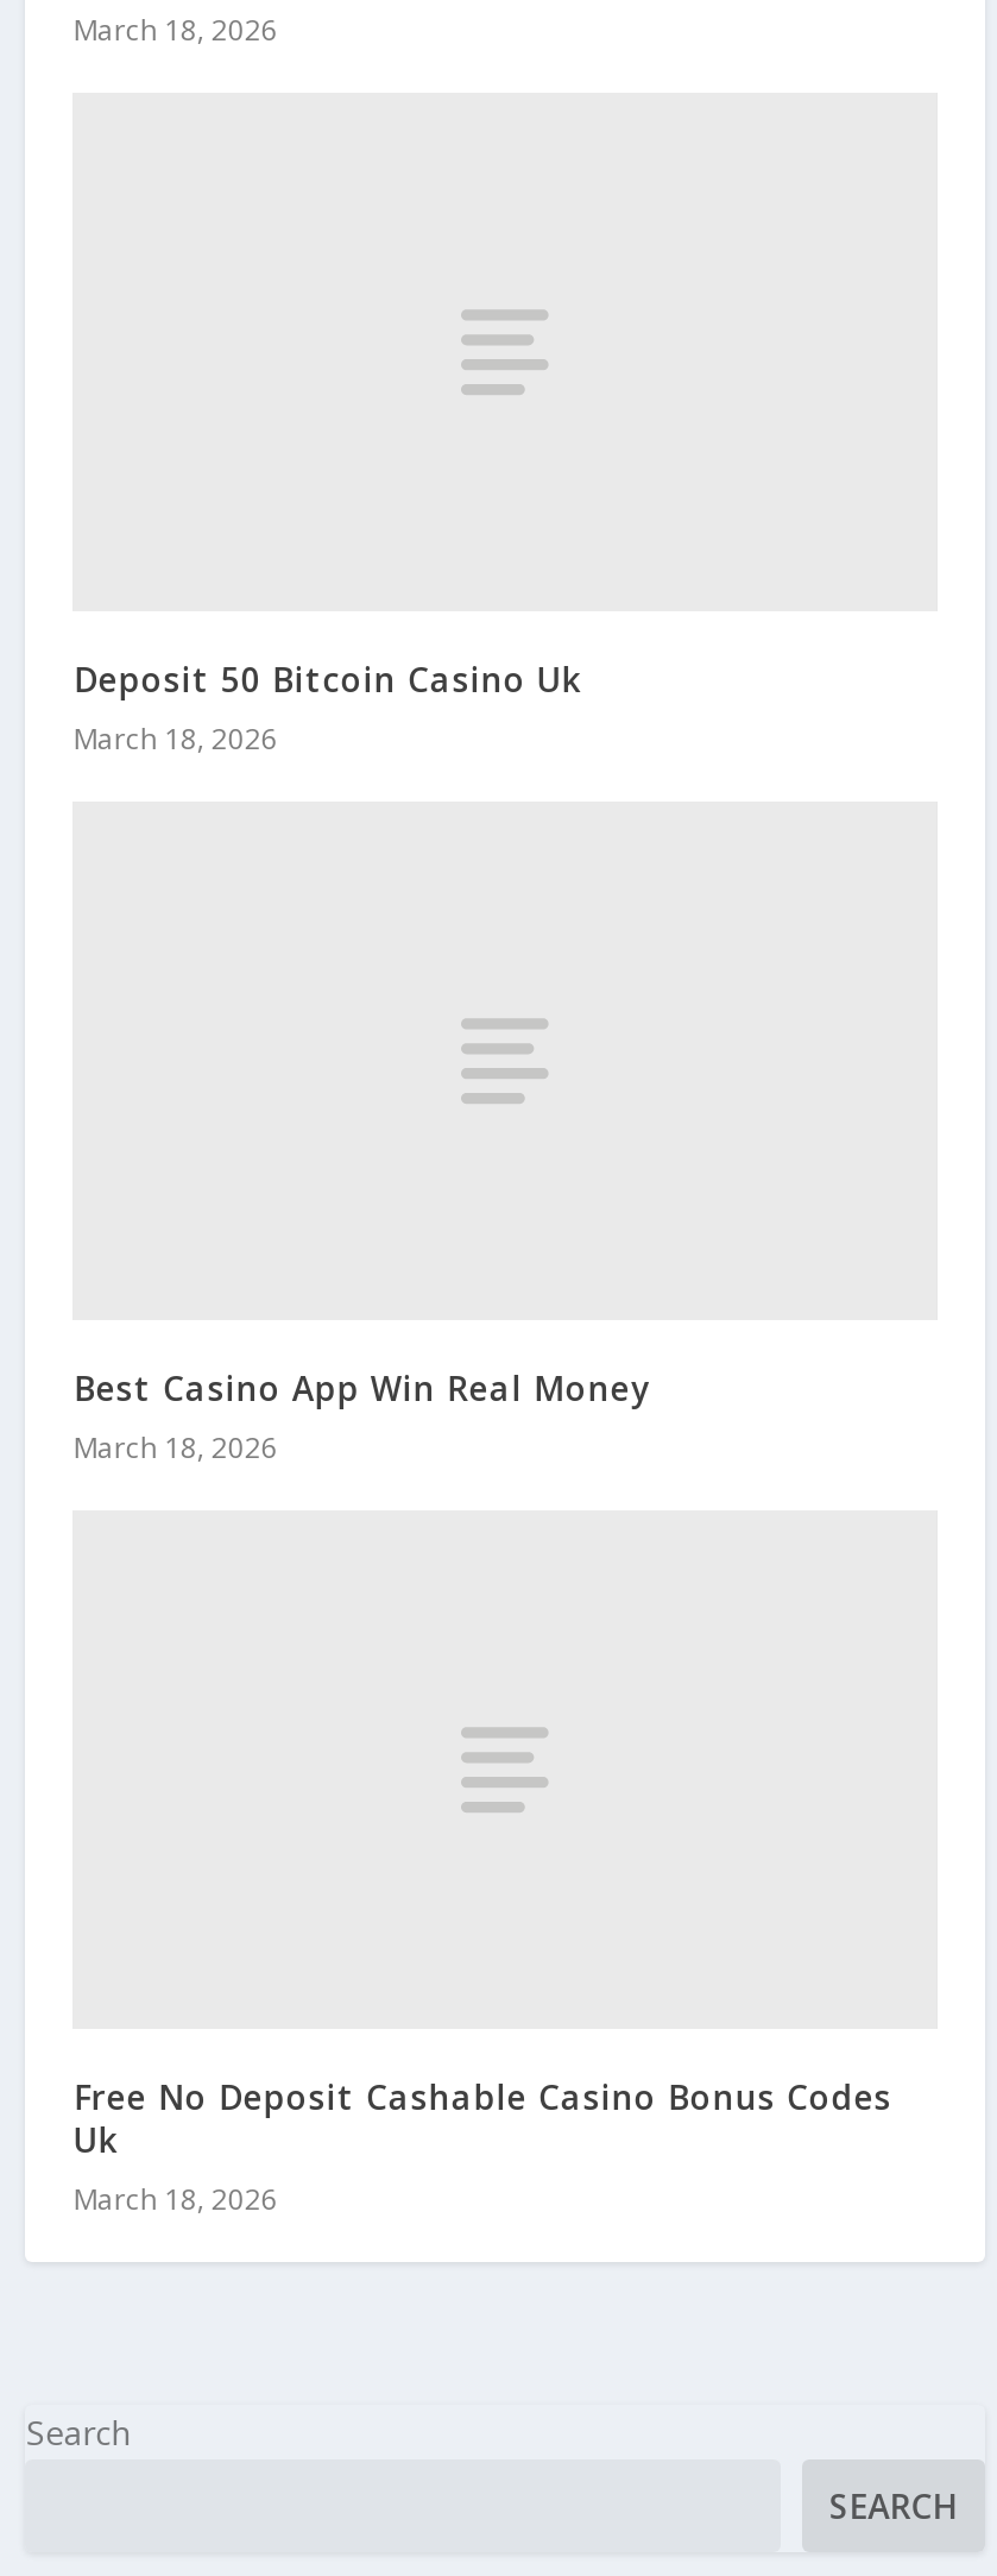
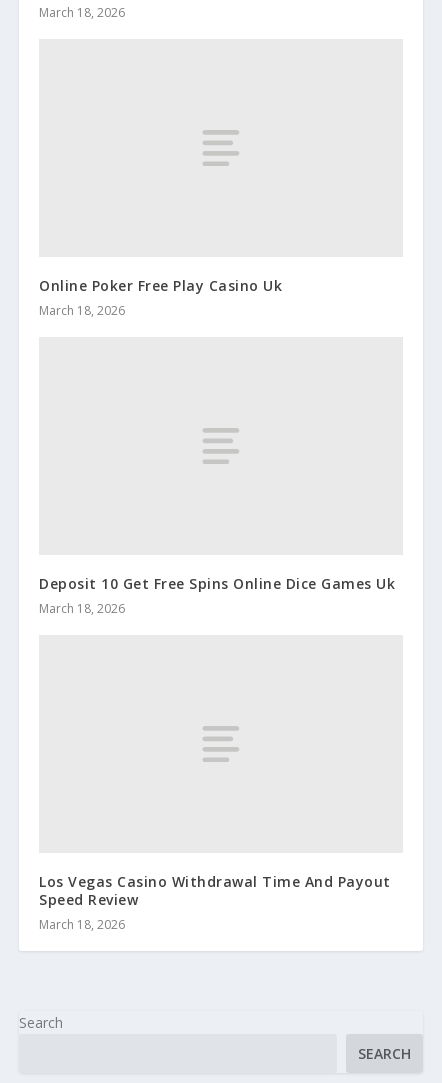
[73,657,582,702] Deposit 50 Bitcoin Casino Uk -> [39,276,282,295] Online Poker Free Play Casino Uk
[73,1365,651,1410] Best Casino App Win Real Money -> [39,574,395,593] Deposit 10 Get Free Spins Online Dice Games Uk
[73,2073,892,2161] Free No Deposit Cashable Casino Bonus Codes | Uk -> [39,872,391,909] Los Vegas Casino Withdrawal Time And Payout | Speed Review

